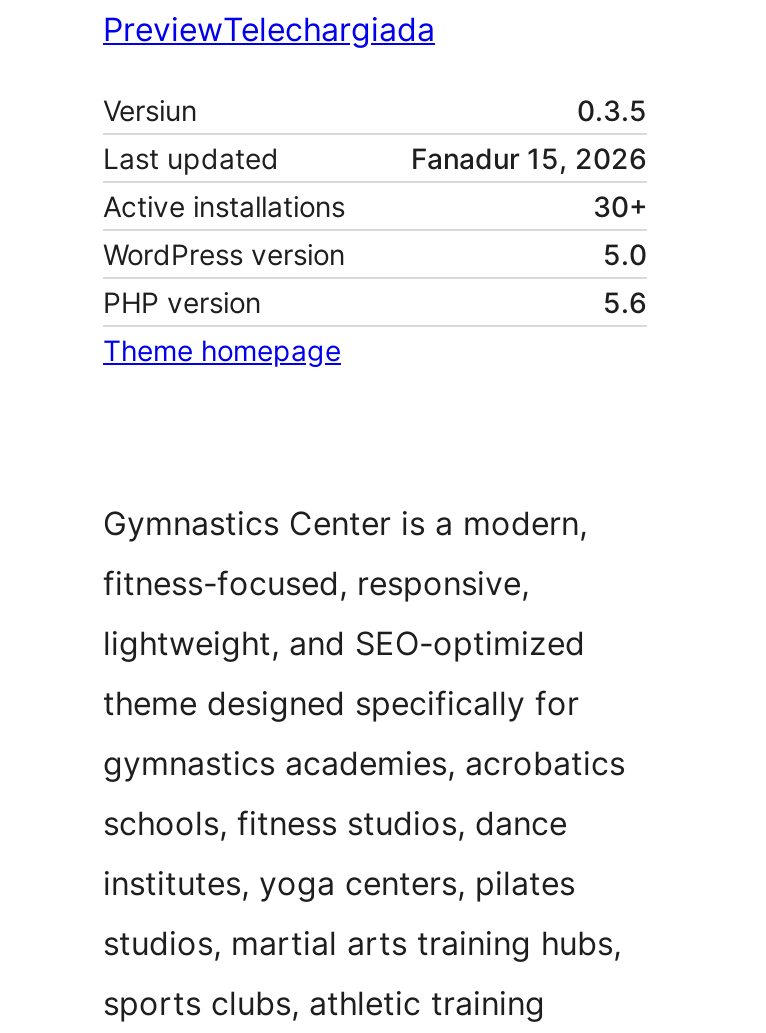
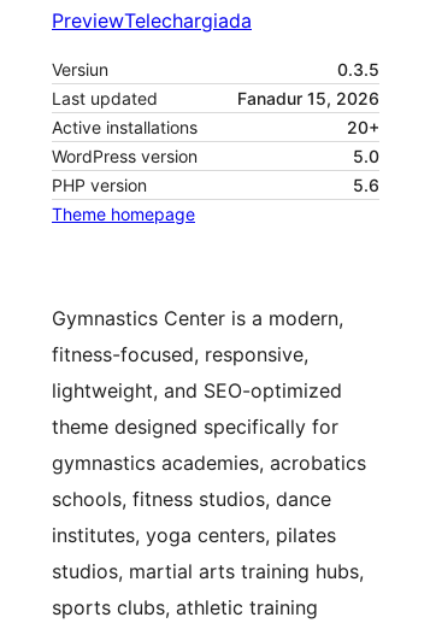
[593,189,647,223] 30+ -> [347,117,379,138] 20+

